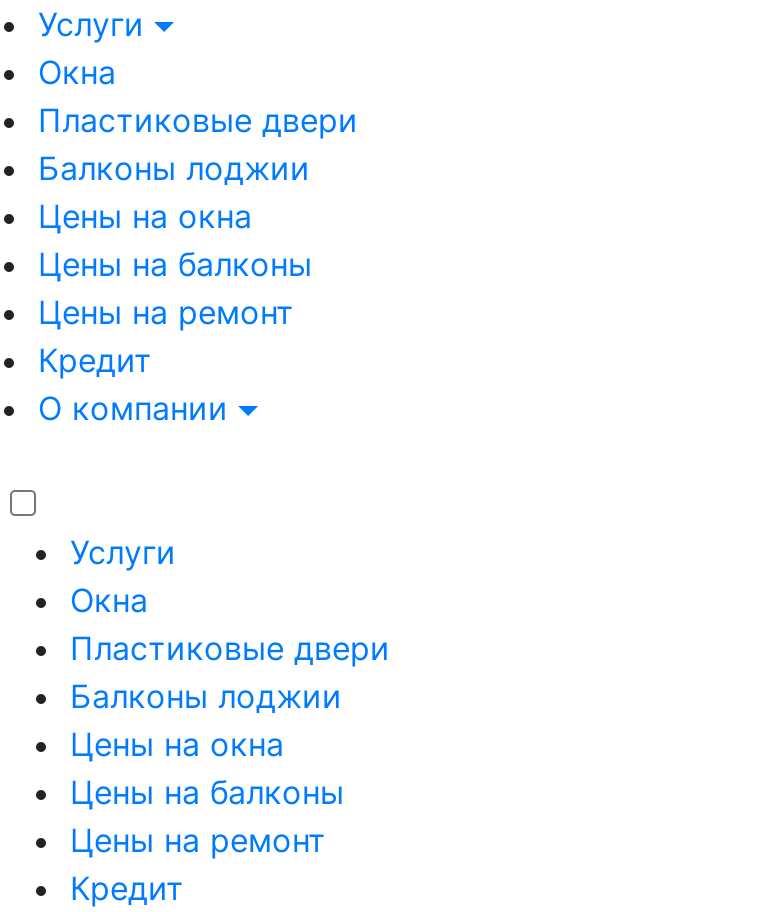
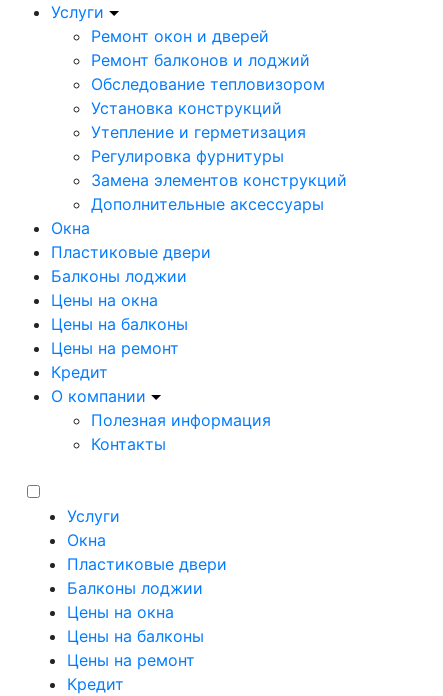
none -> [91,26,347,214] Ремонт окон и дверей | Ремонт балконов и лоджий | Обследование тепловизором | Установка конструкций | Утепление и герметизация | Регулировка фурнитуры | Замена элементов конструкций | Дополнительные аксессуары
none -> [91,410,271,454] Полезная информация | Контакты

